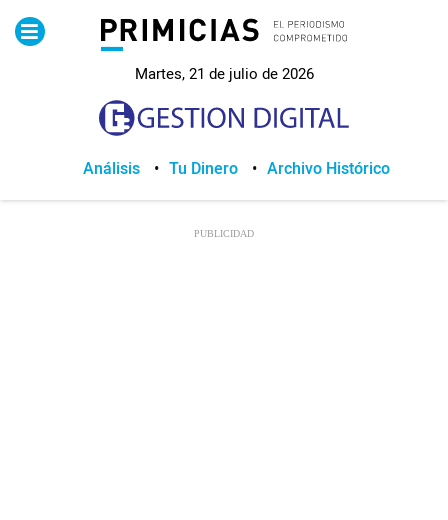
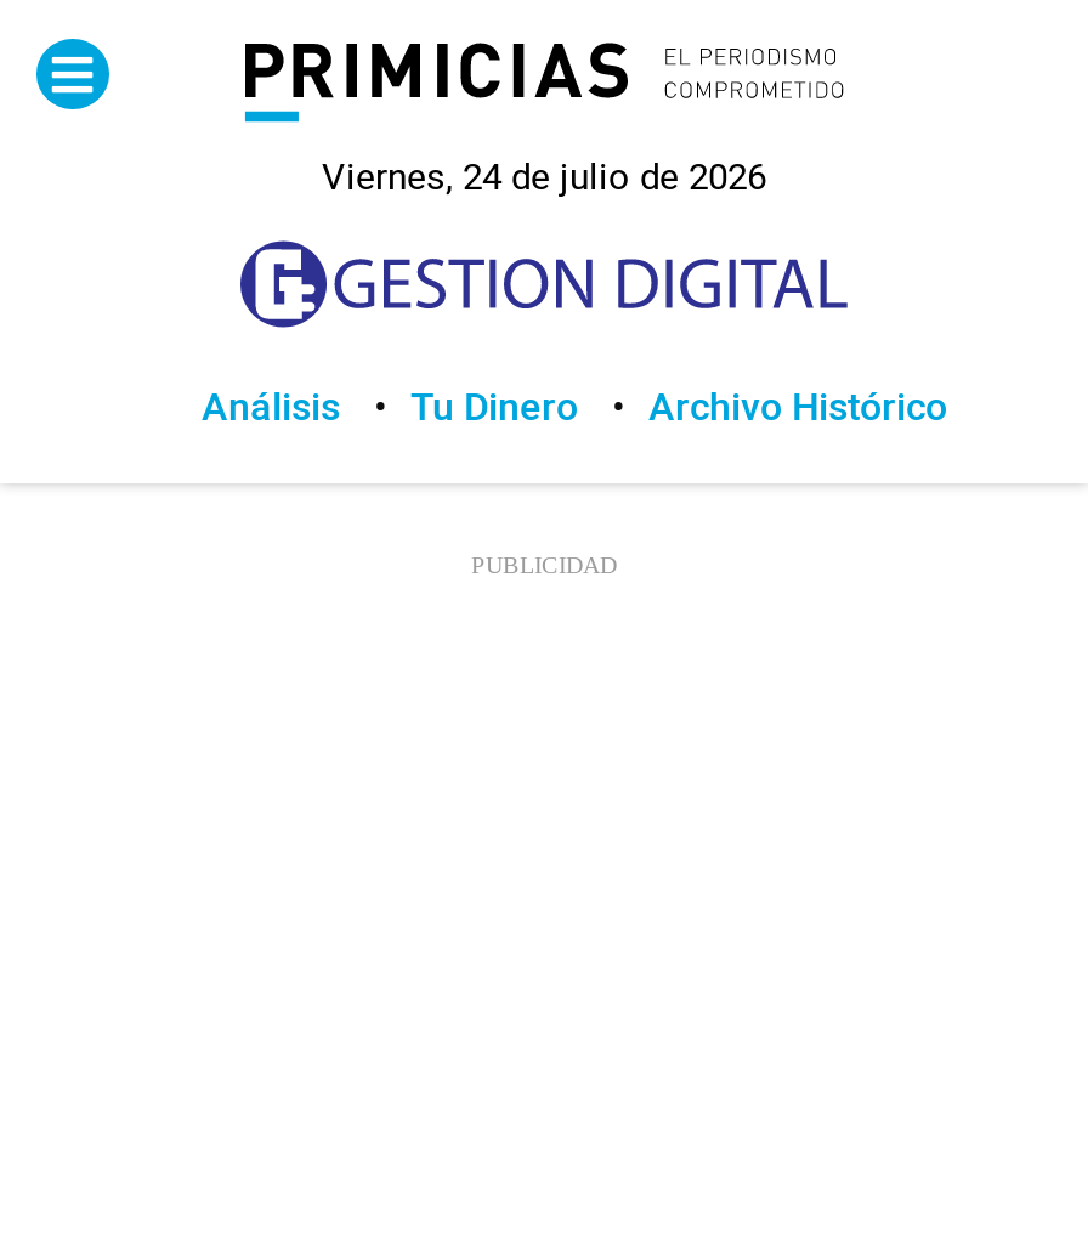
[134,63,313,85] Martes, 21 de julio de 2026 -> [322,151,766,204] Viernes, 24 de julio de 2026

